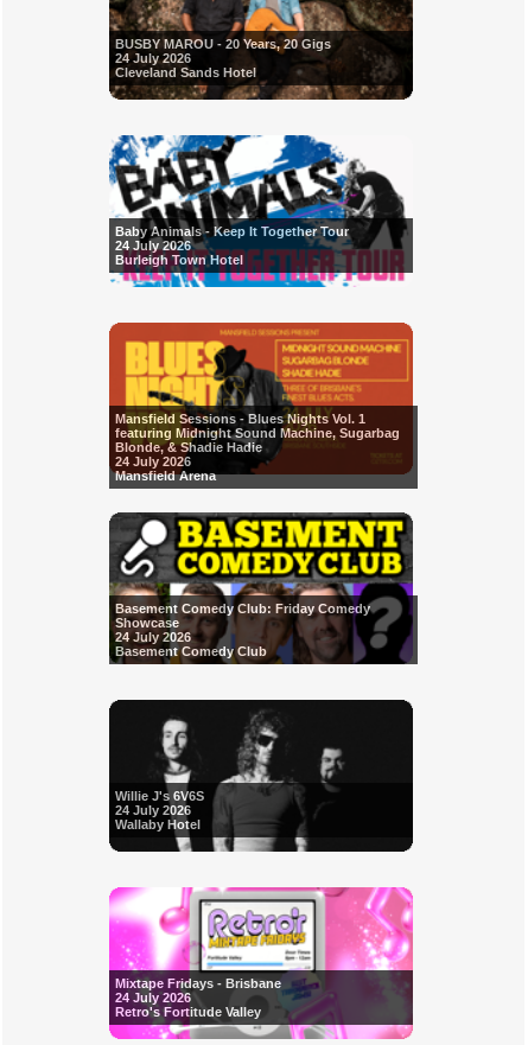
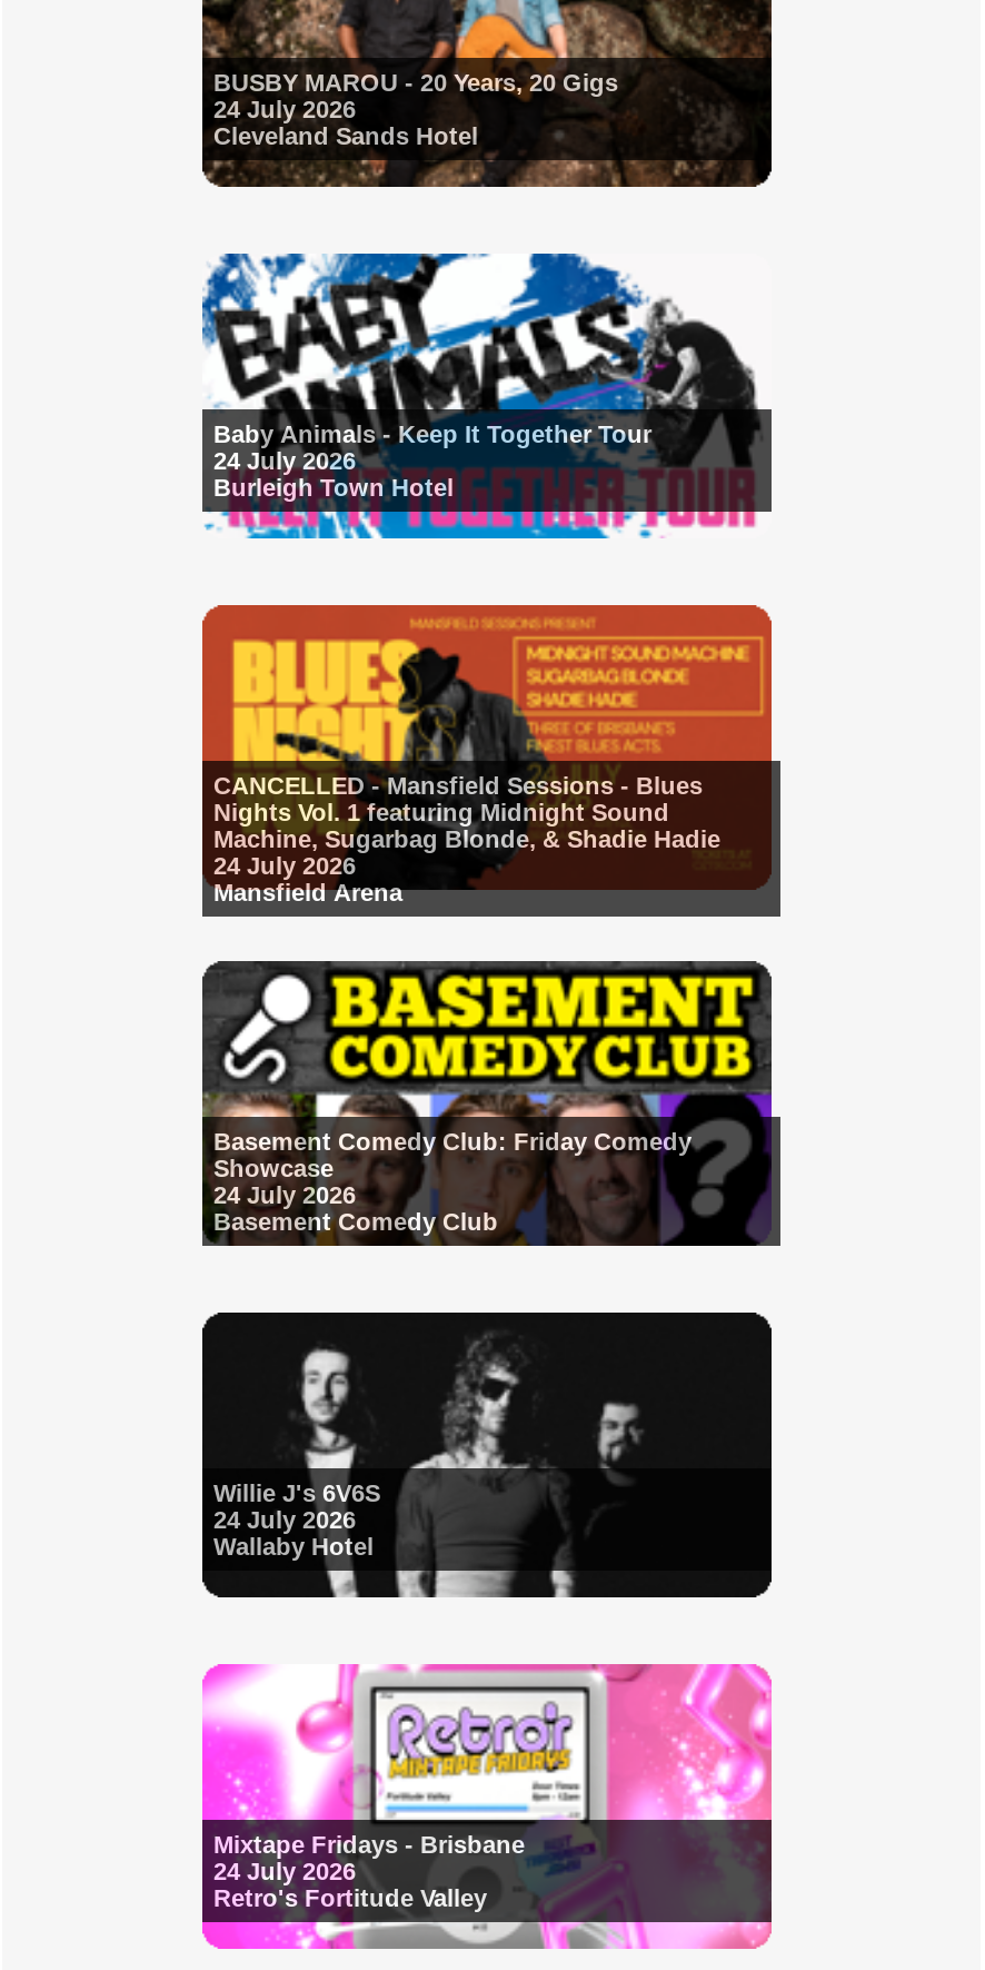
[115,412,400,455] Mansfield Sessions - Blues Nights Vol. 1 | featuring Midnight Sound Machine, Sugarbag | Blonde, & Shadie Hadie -> [213,773,720,853] CANCELLED - Mansfield Sessions - Blues | Nights Vol. 1 featuring Midnight Sound | Machine, Sugarbag Blonde, & Shadie Hadie

